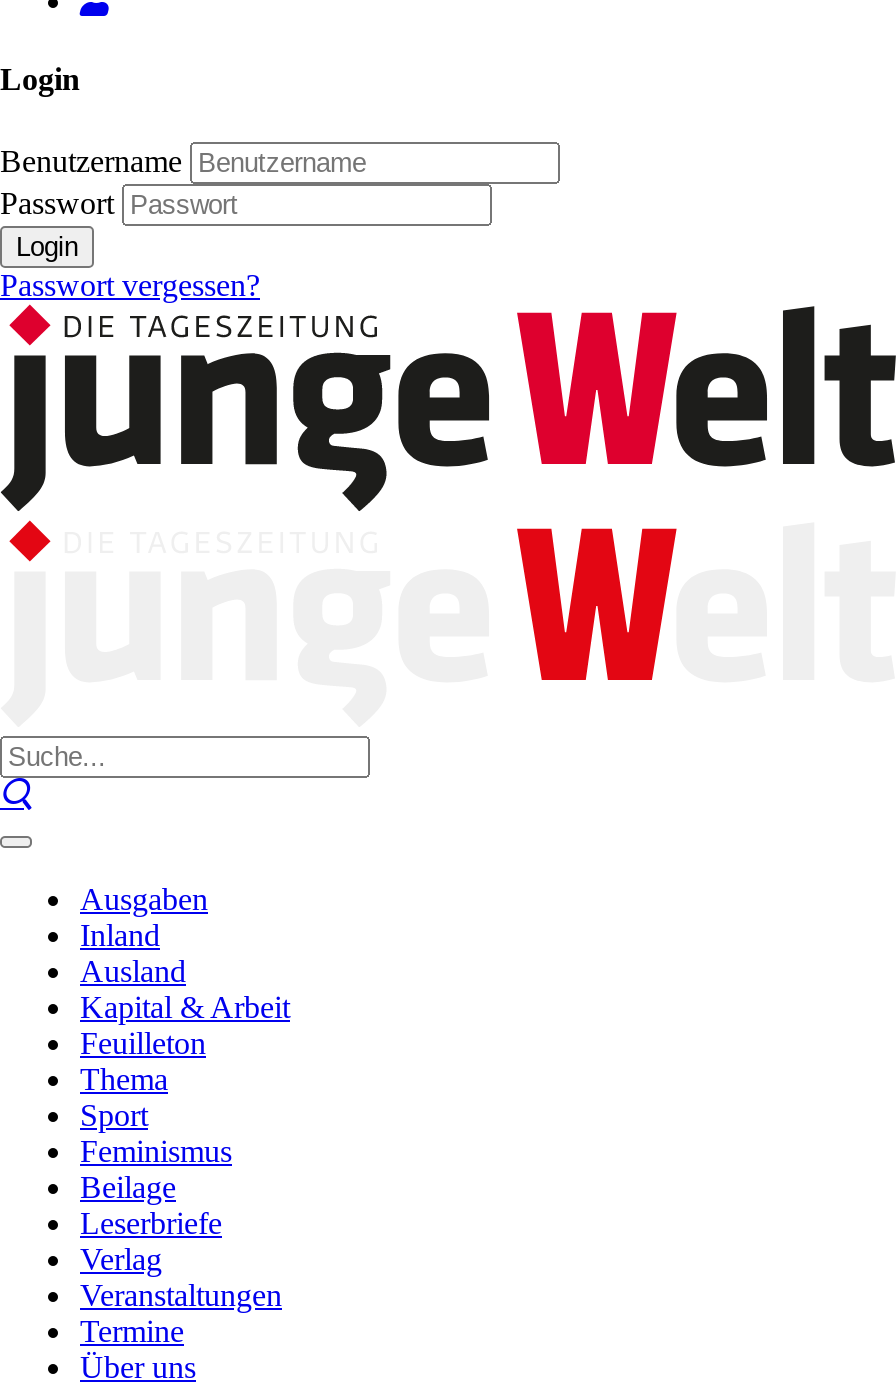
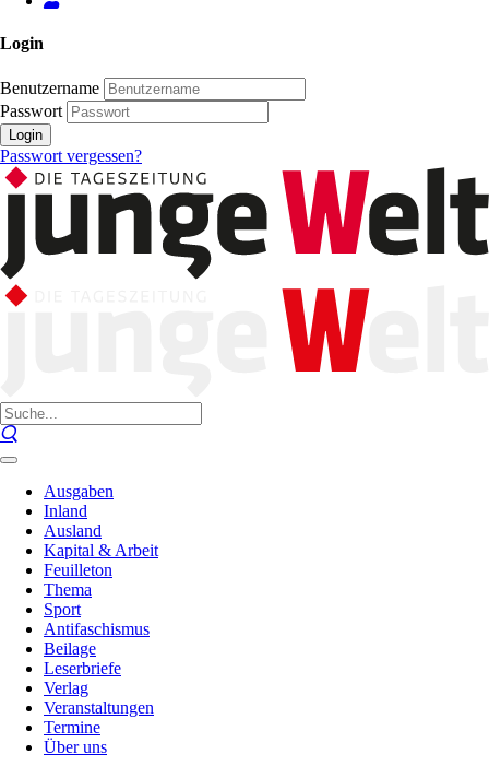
[80,1134,232,1168] Feminismus -> [44,620,150,638] Antifaschismus

